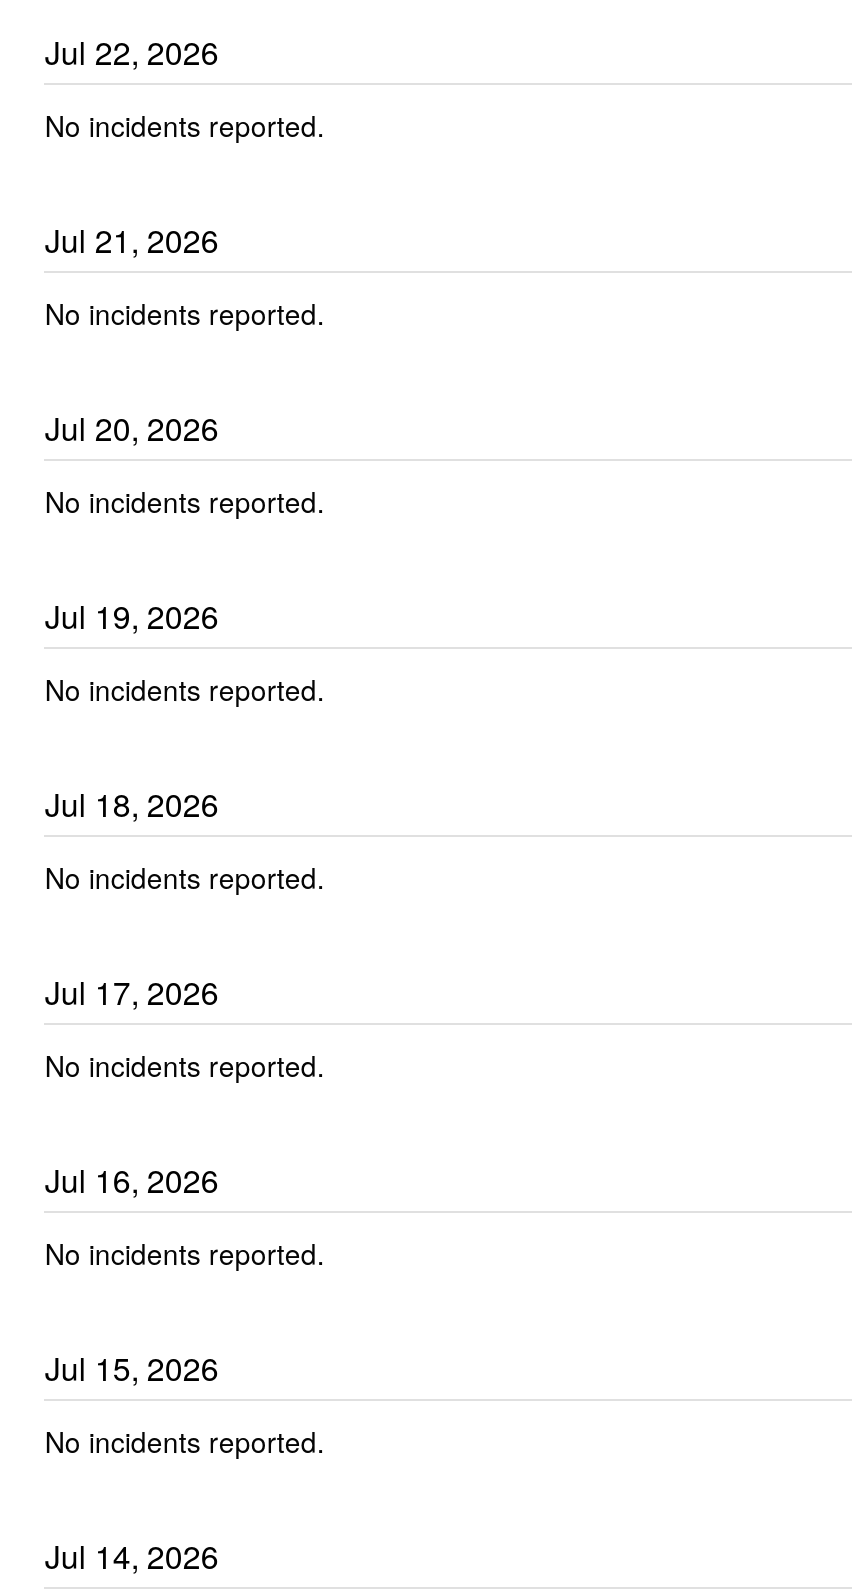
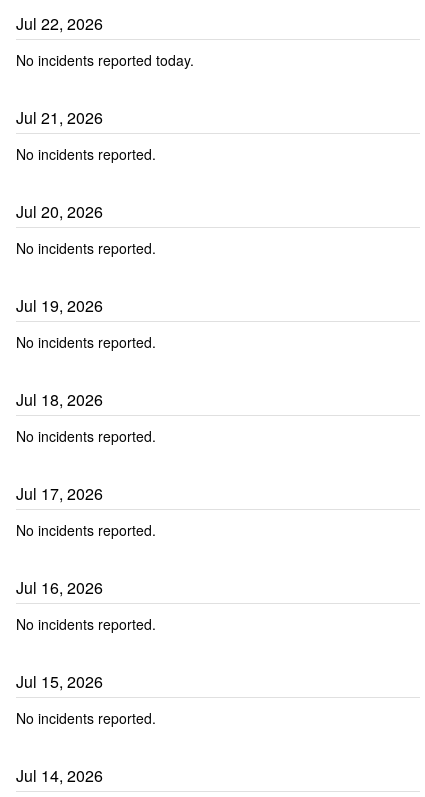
[45,104,325,144] No incidents reported. -> [16,50,194,70] No incidents reported today.

